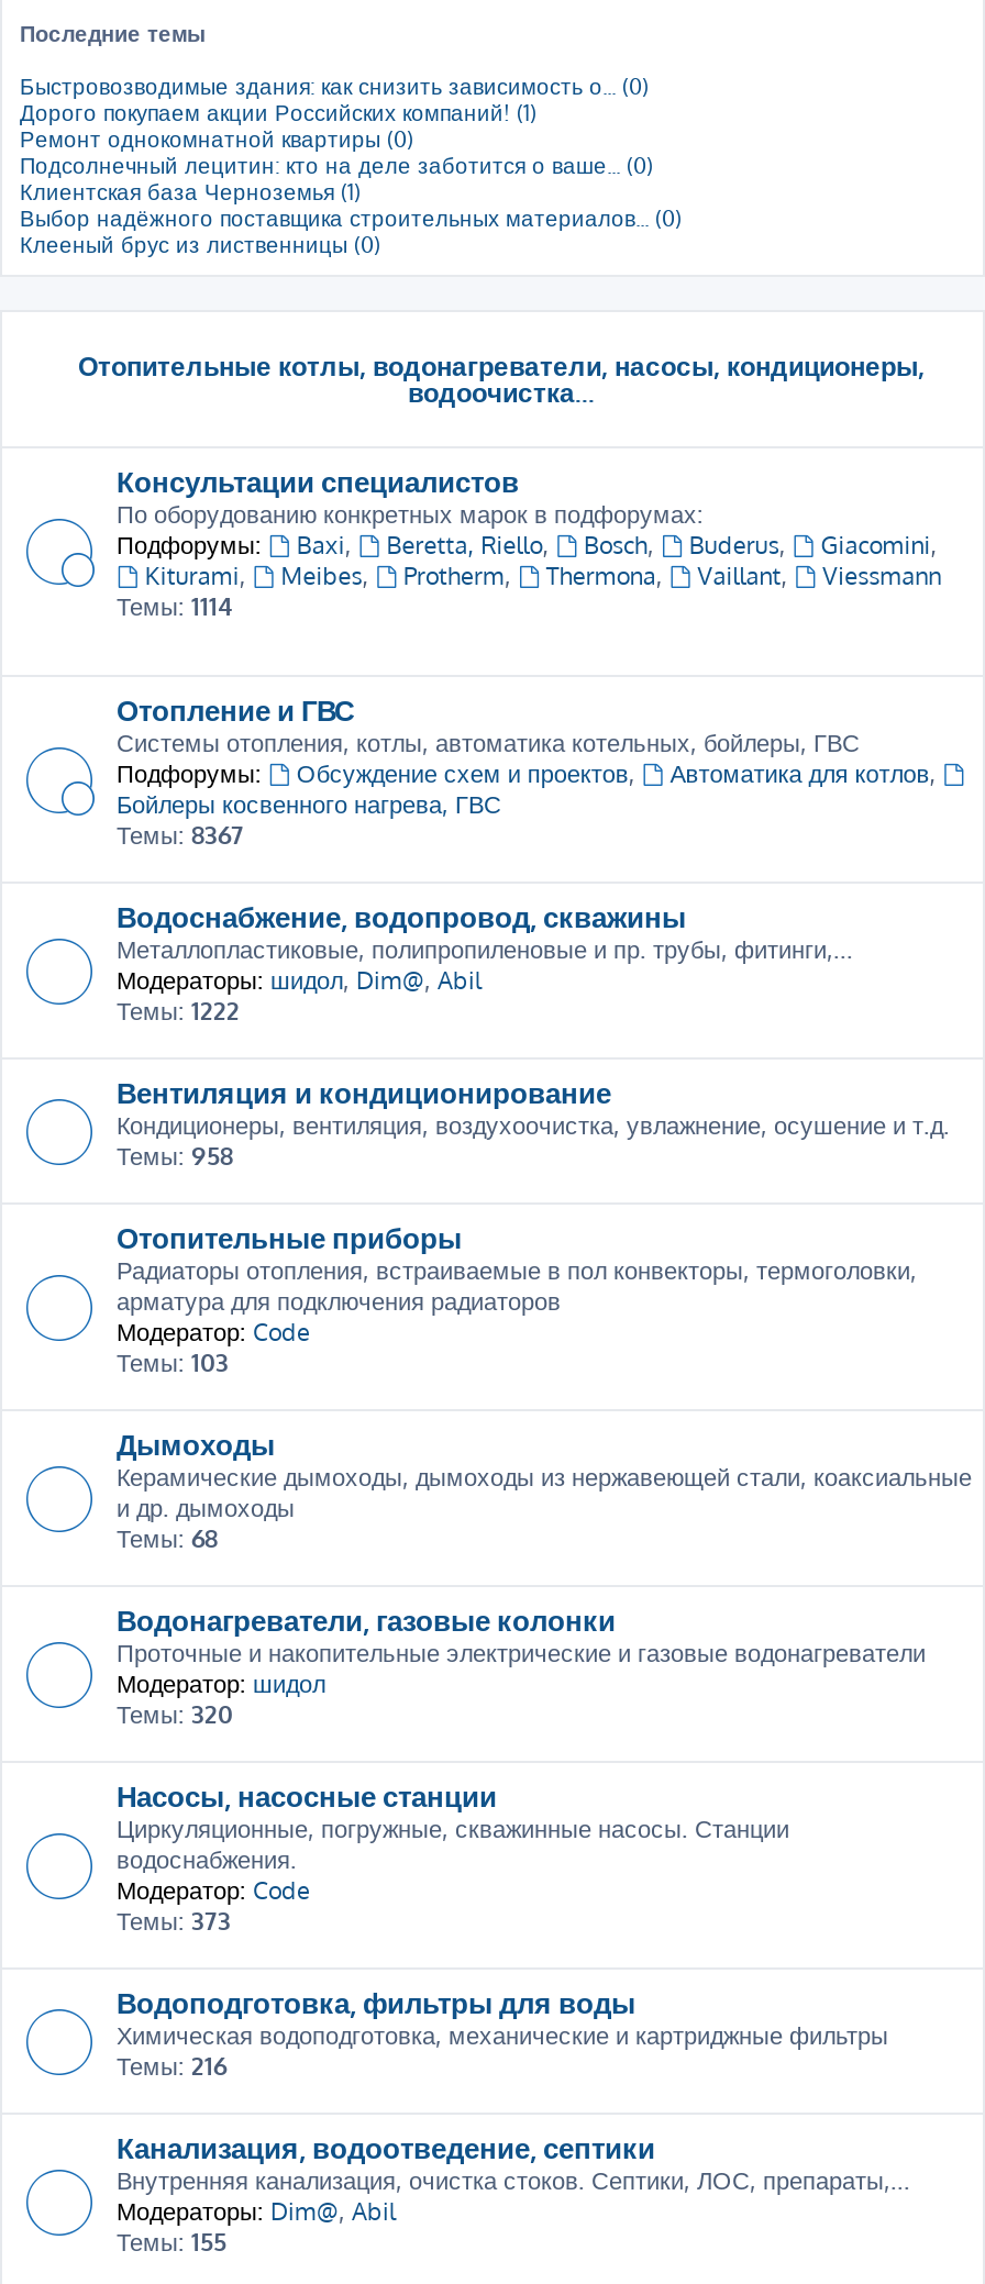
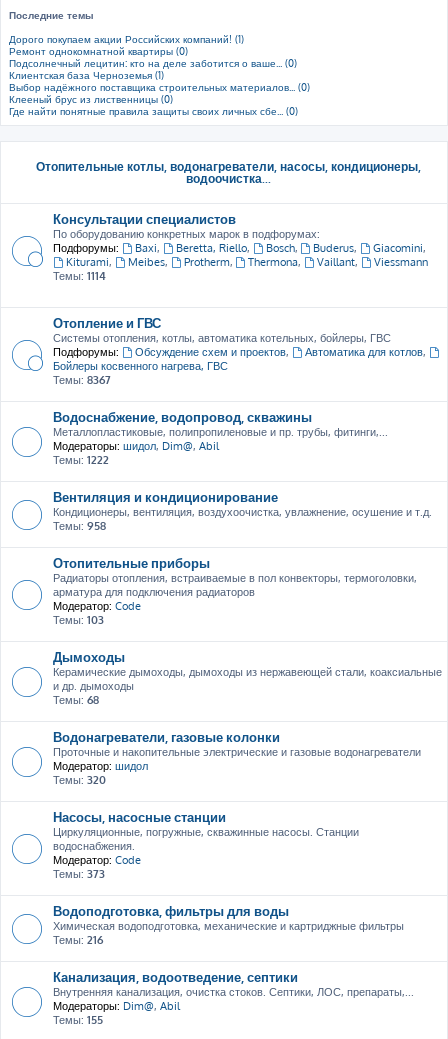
[20,73,649,99] Быстровозводимые здания: как снизить зависимость о... (0) -> none
none -> [9,105,298,117] Где найти понятные правила защиты своих личных сбе... (0)

